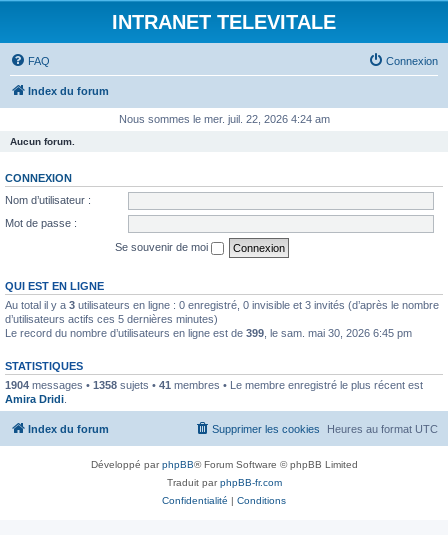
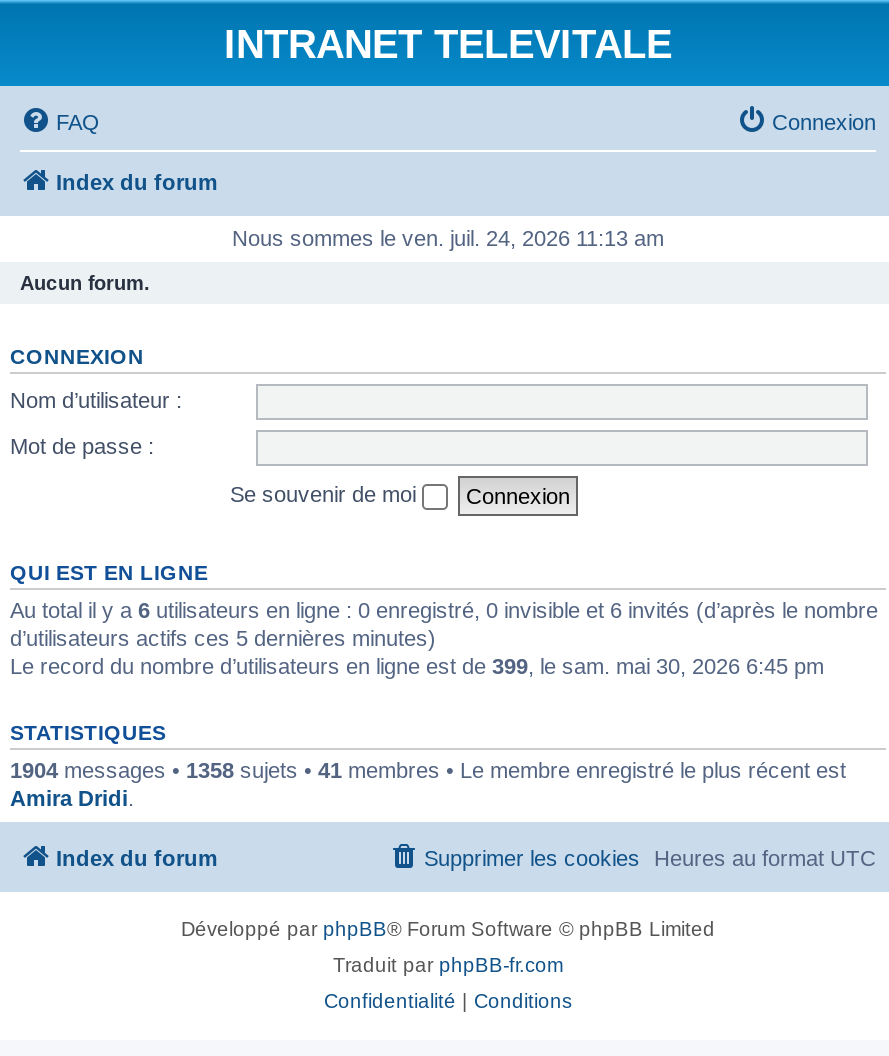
[118,113,329,125] Nous sommes le mer. juil. 22, 2026 4:24 am -> [232,226,664,250] Nous sommes le ven. juil. 24, 2026 11:13 am
[5,298,439,310] Au total il y a 3 utilisateurs en ligne : 0 enregistré, 0 invisible et 3 invités (d’après le nombre -> [10,597,878,621] Au total il y a 6 utilisateurs en ligne : 0 enregistré, 0 invisible et 6 invités (d’après le nombre

